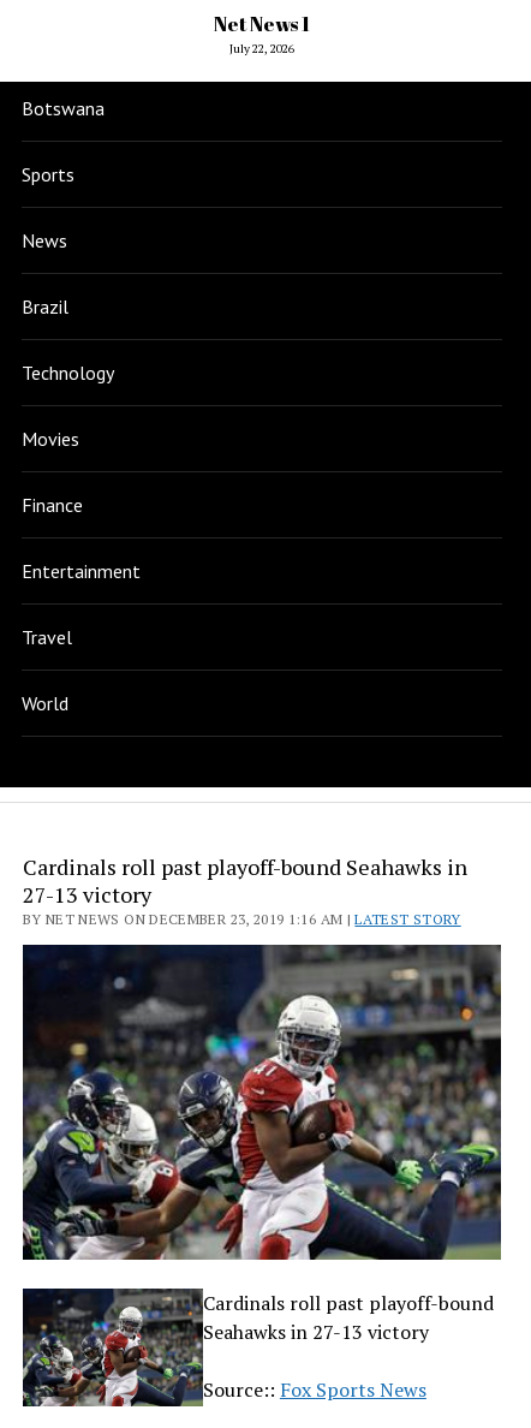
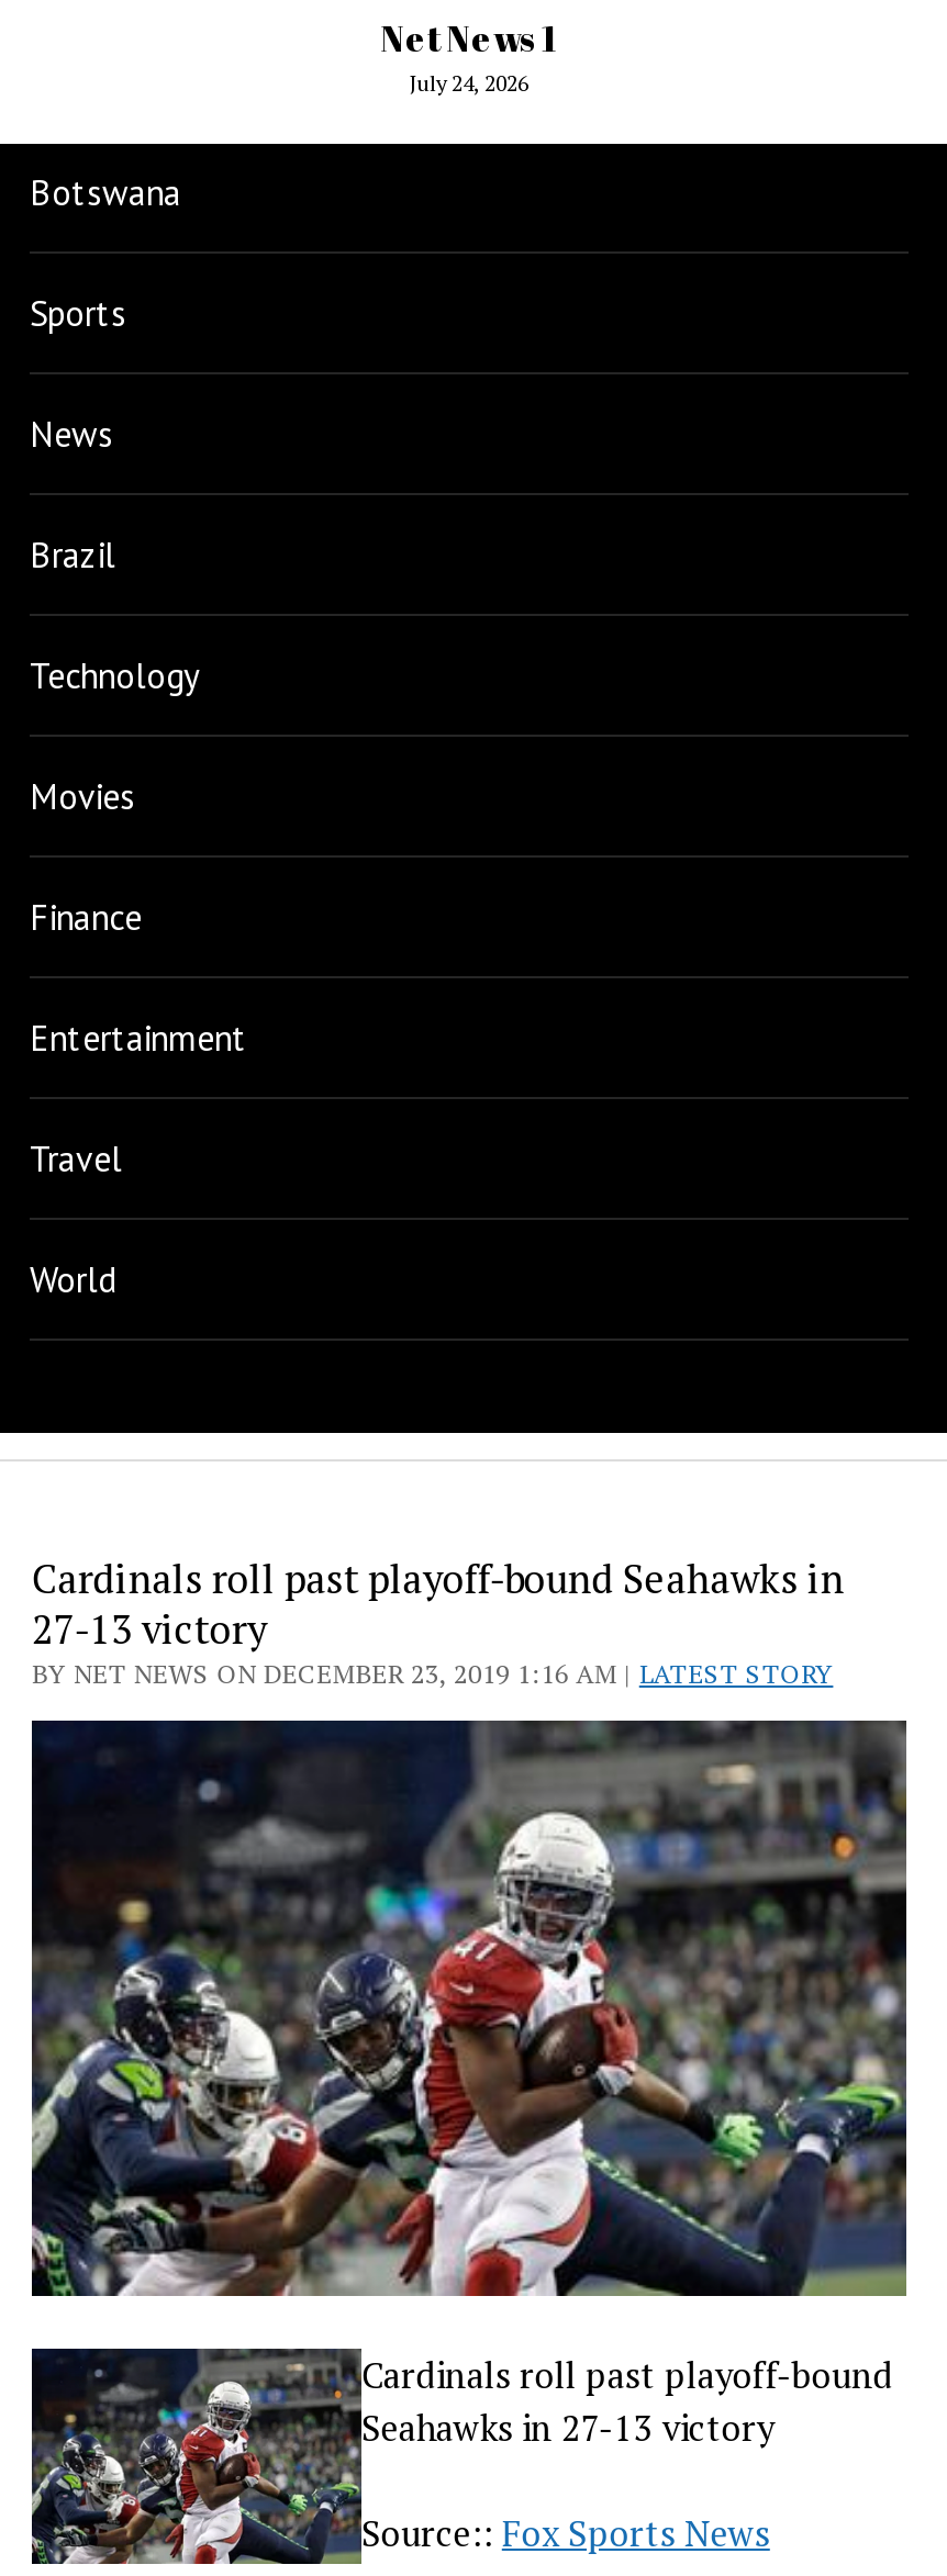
[229,41,294,56] July 22, 2026 -> [410,69,528,98] July 24, 2026

